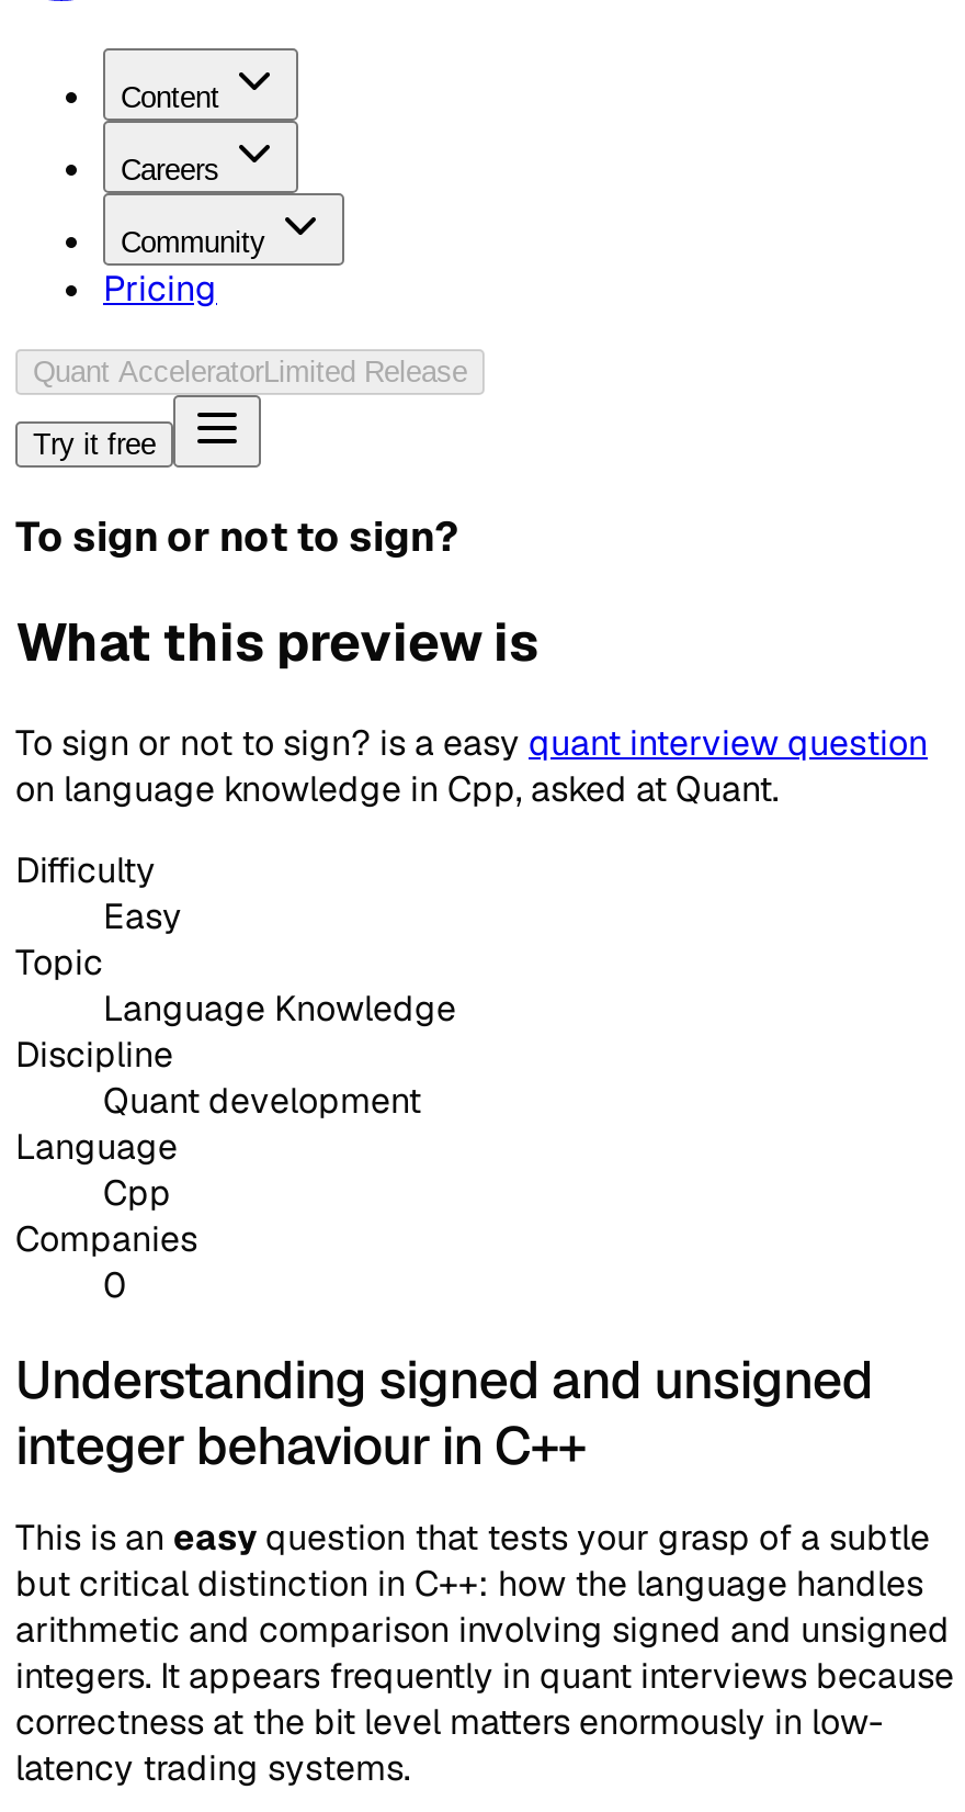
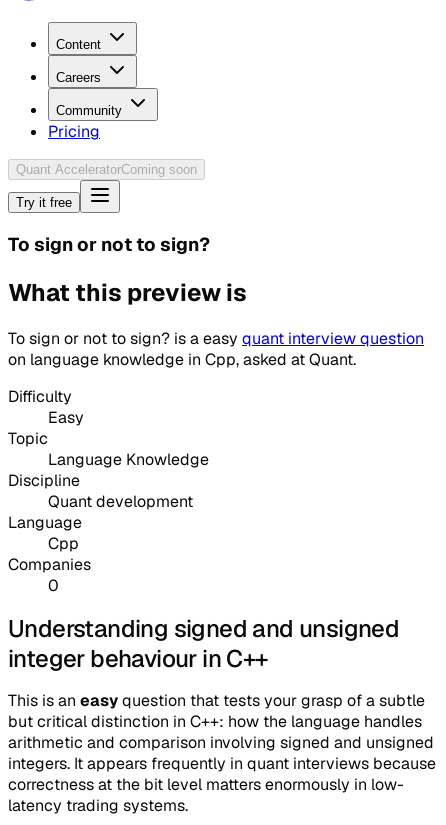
[33,357,467,390] Quant AcceleratorLimited Release -> [16,162,197,177] Quant AcceleratorComing soon

